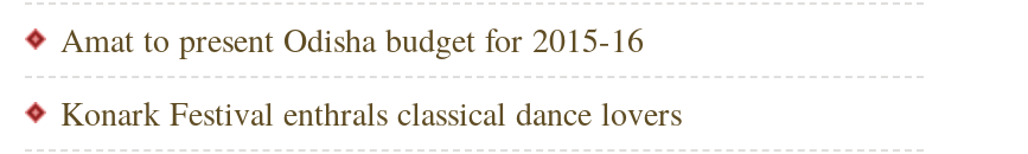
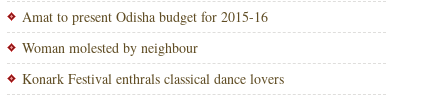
none -> [22,38,198,57] Woman molested by neighbour

